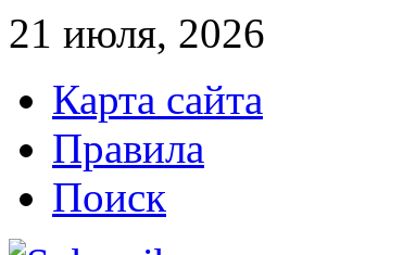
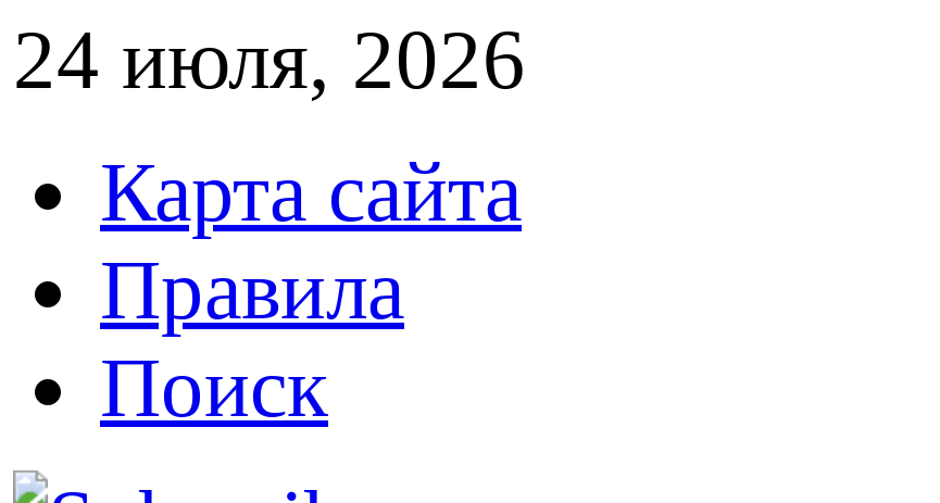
[9,10,265,56] 21 июля, 2026 -> [13,12,526,105] 24 июля, 2026

